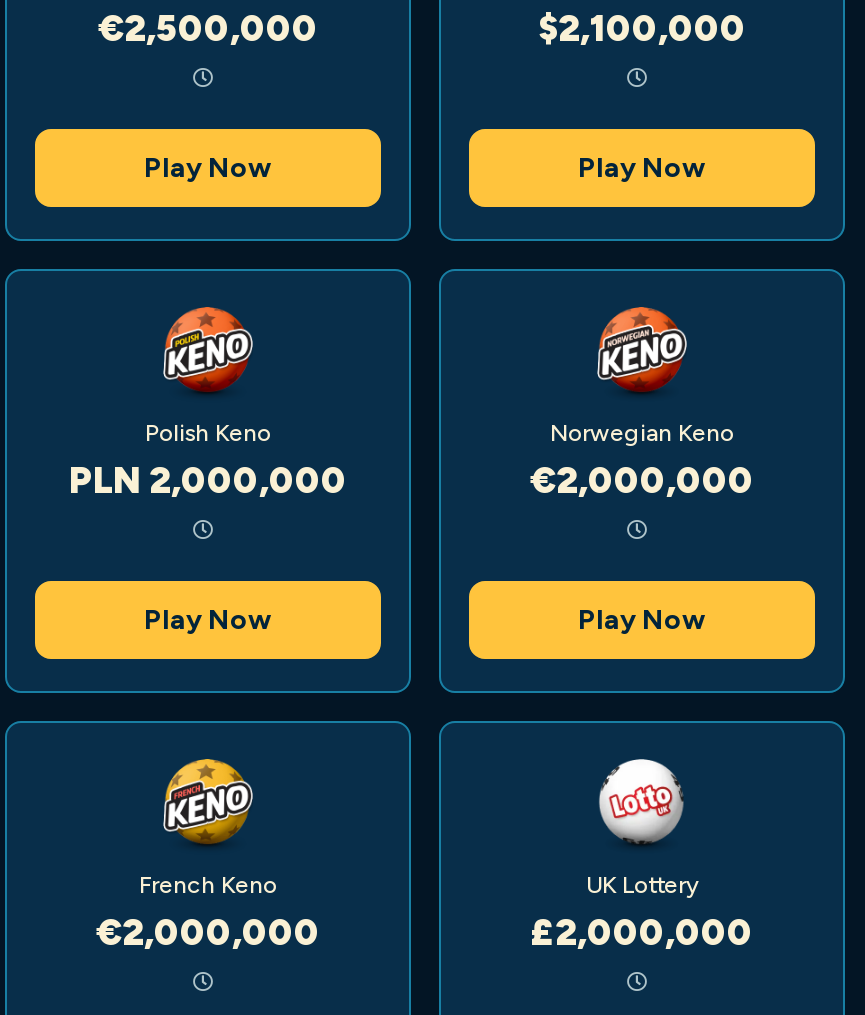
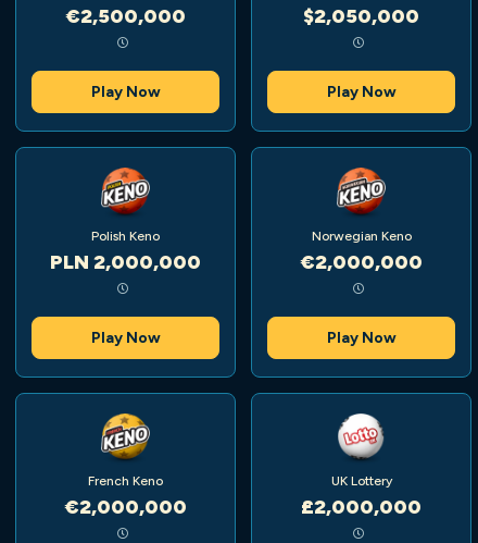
[538,8,746,52] $2,100,000 -> [303,4,419,28] $2,050,000

